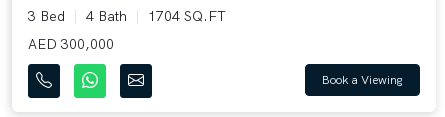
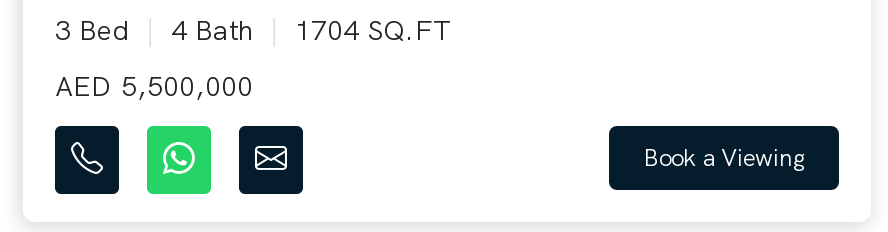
[28,35,114,53] AED 300,000 -> [55,68,253,104] AED 5,500,000

